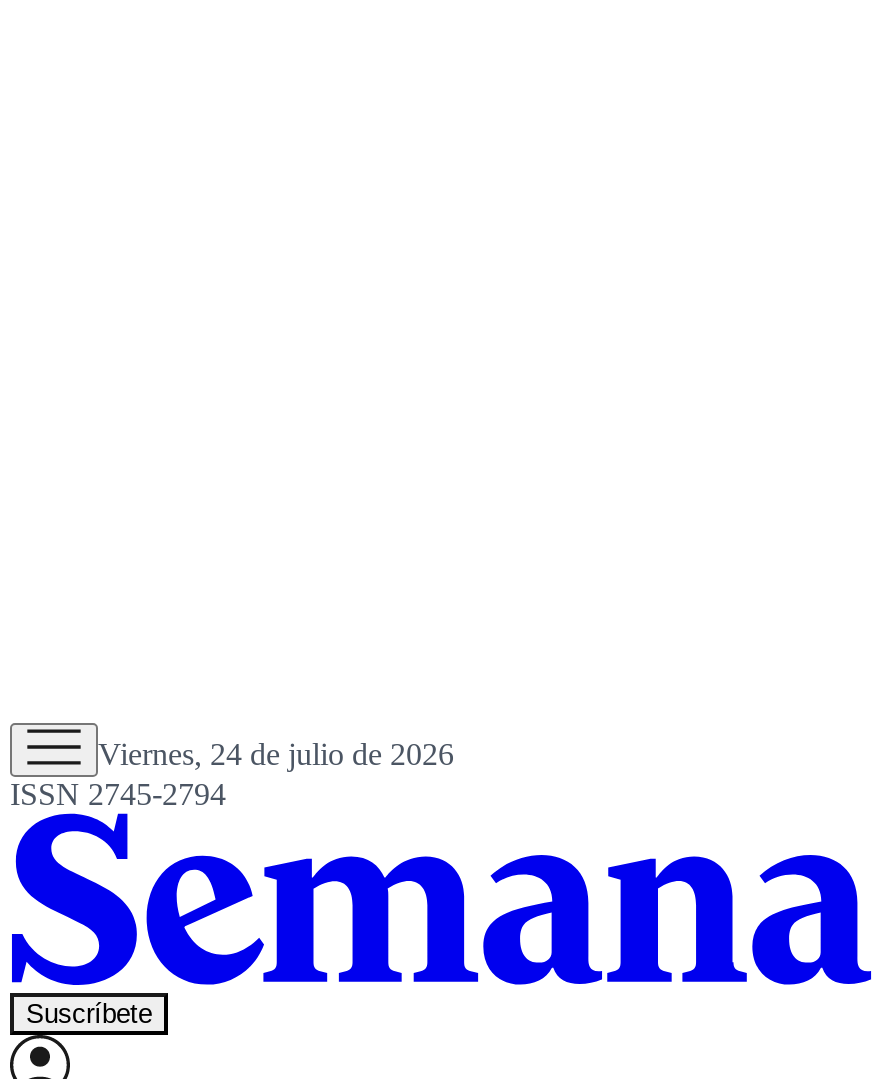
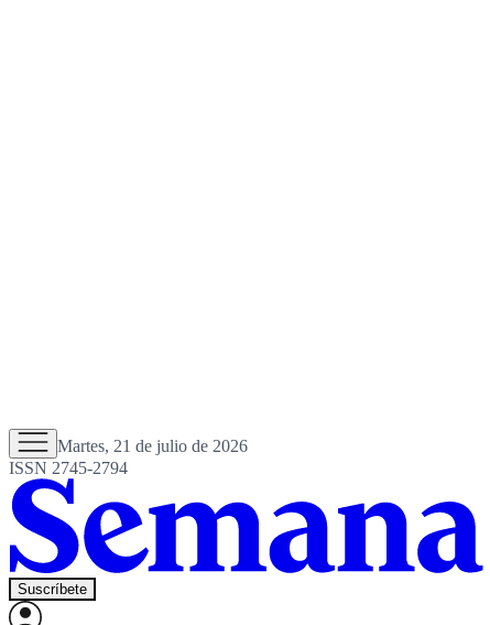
[98,737,454,771] Viernes, 24 de julio de 2026 -> [57,437,248,455] Martes, 21 de julio de 2026

